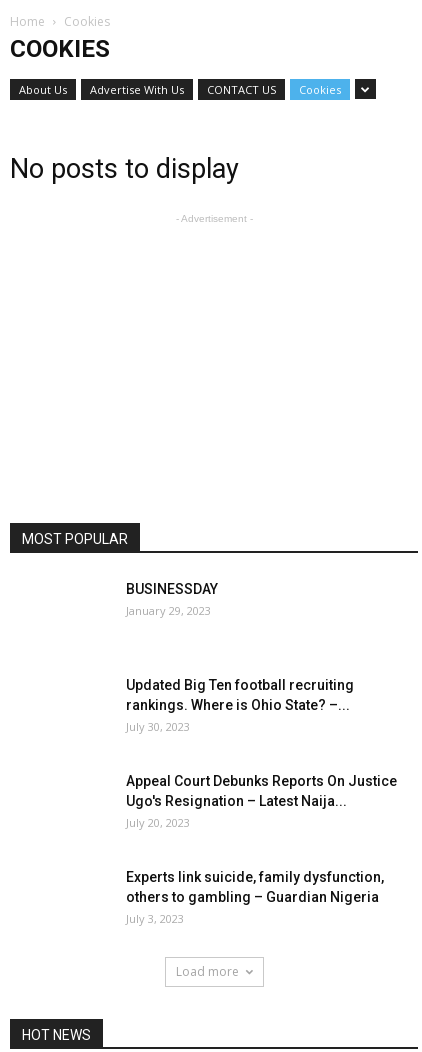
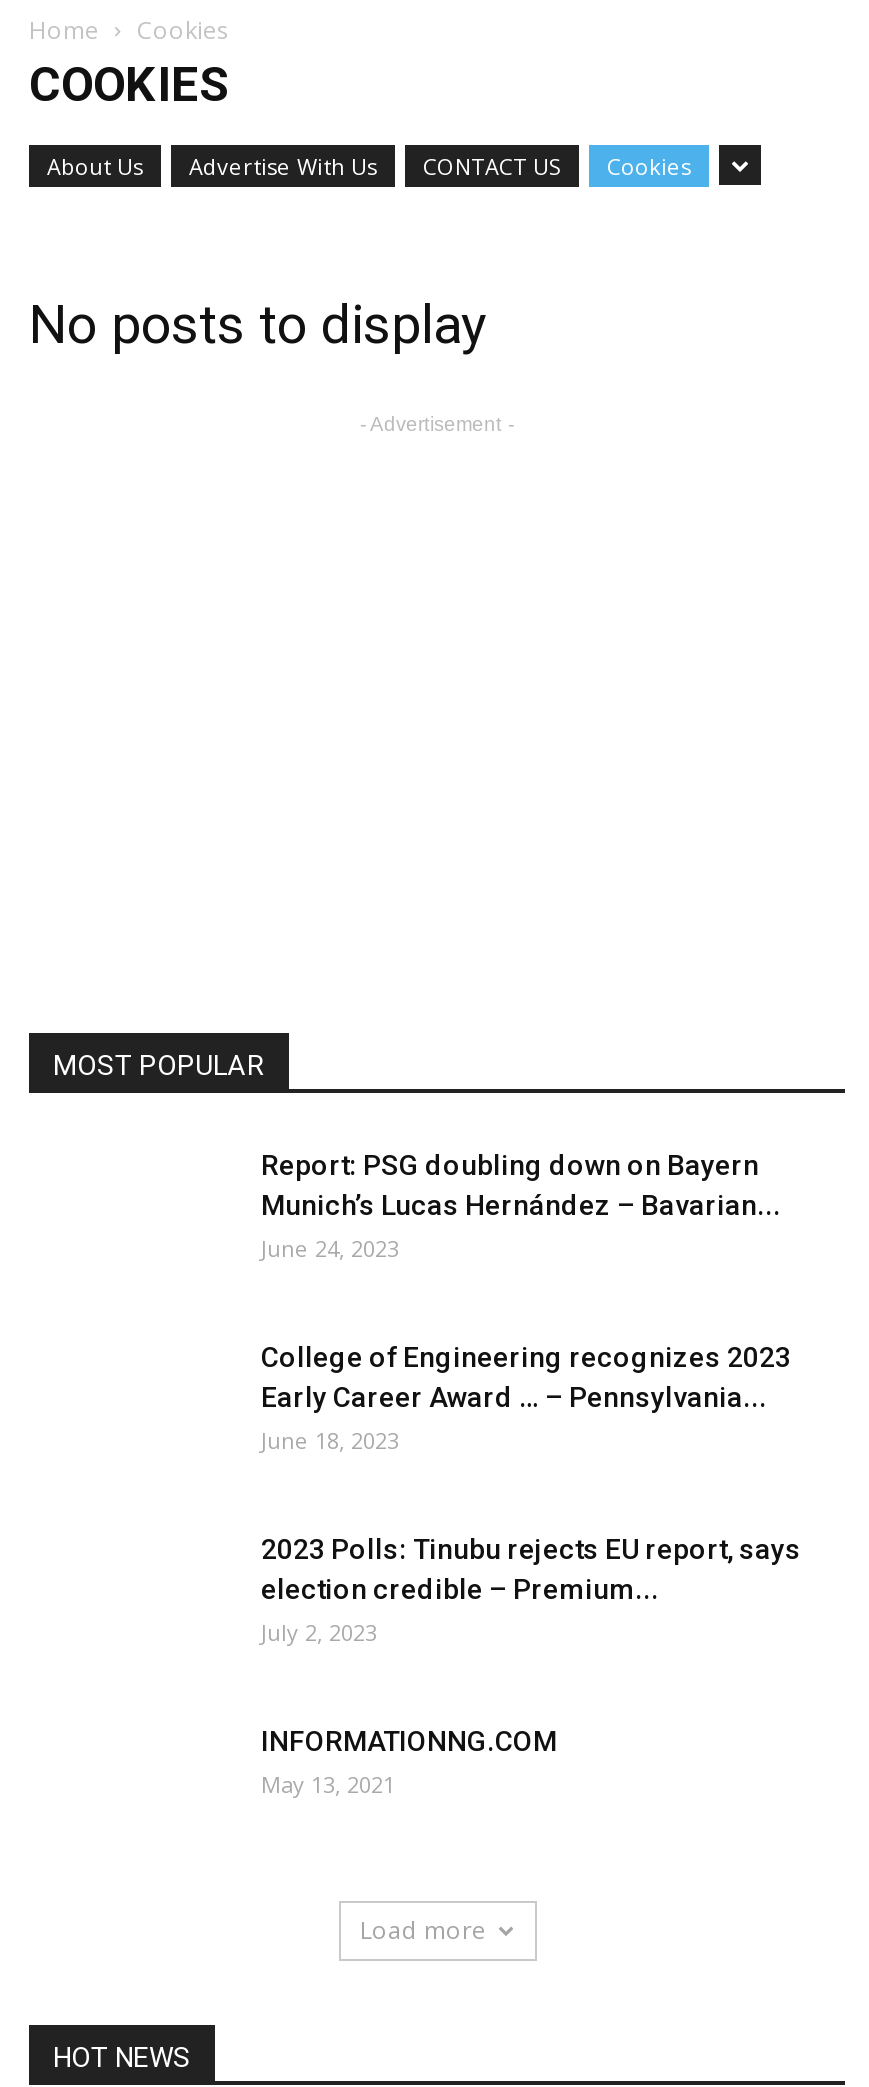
[126,581,218,618] BUSINESSDAY | January 29, 2023 -> [261,1149,781,1263] Report: PSG doubling down on Bayern | Munich’s Lucas Hernández – Bavarian... | June 24, 2023
[126,677,354,734] Updated Big Ten football recruiting | rankings. Where is Ohio State? –... | July 30, 2023 -> [261,1341,791,1455] College of Engineering recognizes 2023 | Early Career Award … – Pennsylvania... | June 18, 2023
[126,773,397,830] Appeal Court Debunks Reports On Justice | Ugo's Resignation – Latest Naija... | July 20, 2023 -> [261,1533,801,1647] 2023 Polls: Tinubu rejects EU report, says | election credible – Premium... | July 2, 2023
[126,869,384,926] Experts link suicide, family dysfunction, | others to gambling – Guardian Nigeria | July 3, 2023 -> [261,1725,557,1799] INFORMATIONNG.COM | May 13, 2021

